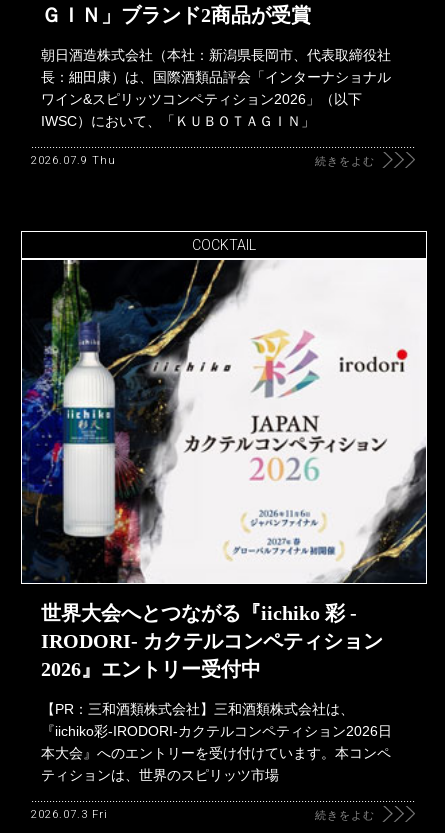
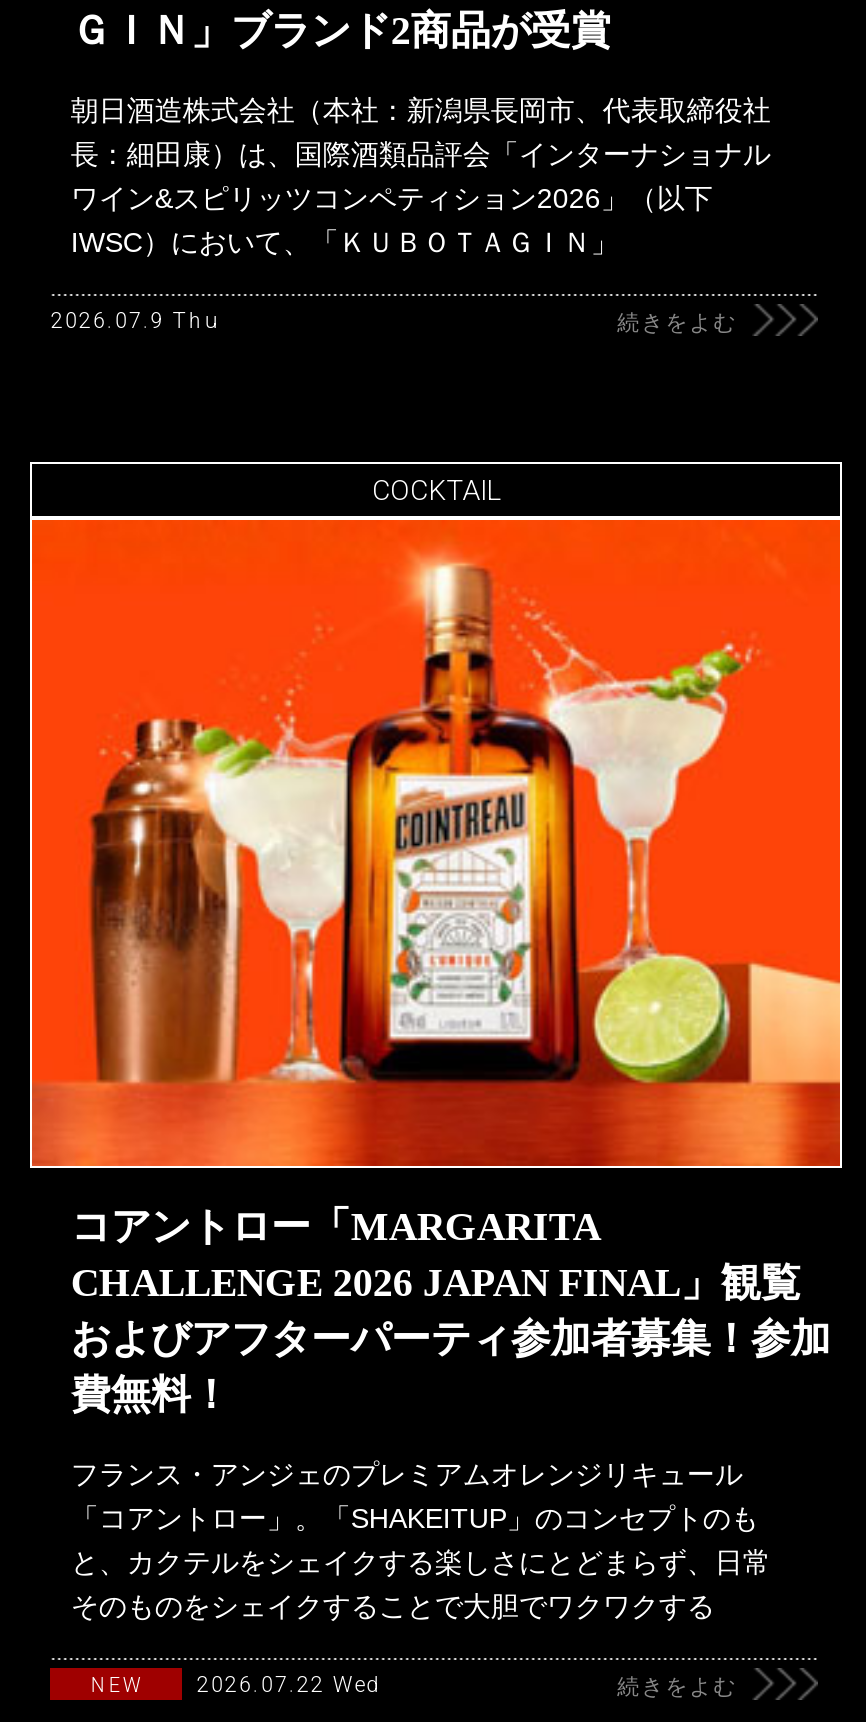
[21,259,427,680] [image] | 世界大会へとつながる『iichiko 彩 - | IRODORI- カクテルコンペティション | 2026』エントリー受付中 -> [30,518,842,1416] [image] | コアントロー「MARGARITA | CHALLENGE 2026 JAPAN FINAL」観覧 | およびアフターパーティ参加者募集！参加 | 費無料！
[41,701,392,783] 【PR：三和酒類株式会社】三和酒類株式会社は、 | 『iichiko彩-IRODORI-カクテルコンペティション2026日 | 本大会』へのエントリーを受け付けています。本コンペ | ティションは、世界のスピリッツ市場 -> [71,1458,771,1622] フランス・アンジェのプレミアムオレンジリキュール | 「コアントロー」。「SHAKEITUP」のコンセプトのも | と、カクテルをシェイクする楽しさにとどまらず、日常 | そのものをシェイクすることで大胆でワクワクする
[31,808,108,821] 2026.07.3 Fri -> [91,1672,381,1698] NEW | 2026.07.22 Wed

